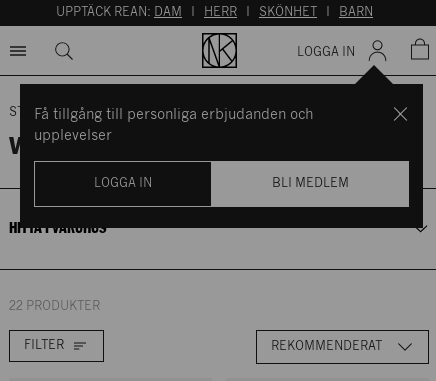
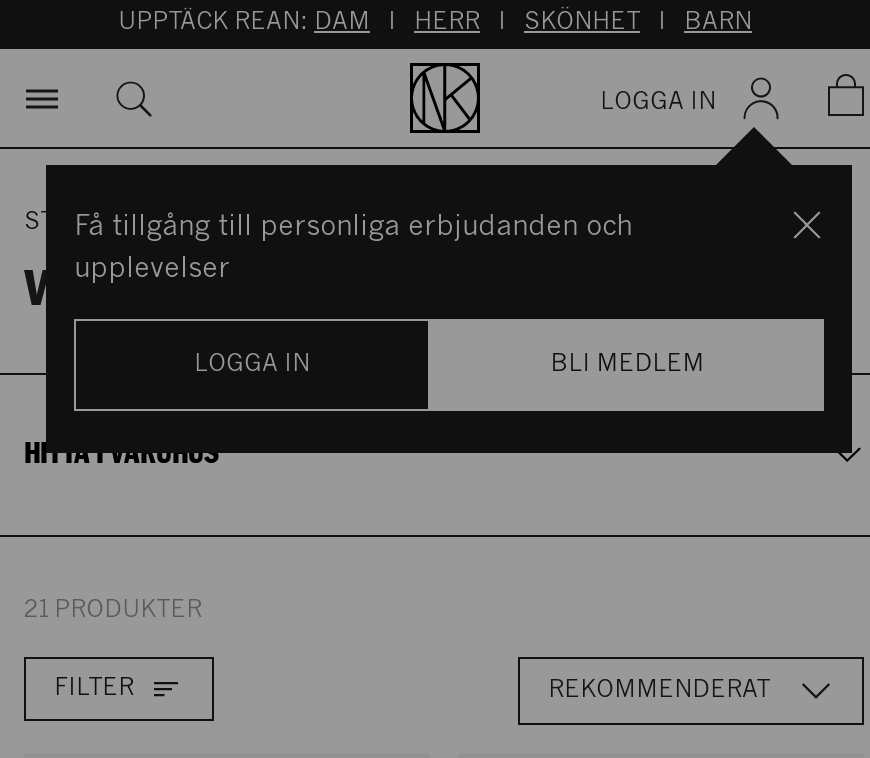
[9,301,100,312] 22 PRODUKTER -> [24,599,202,621] 21 PRODUKTER

